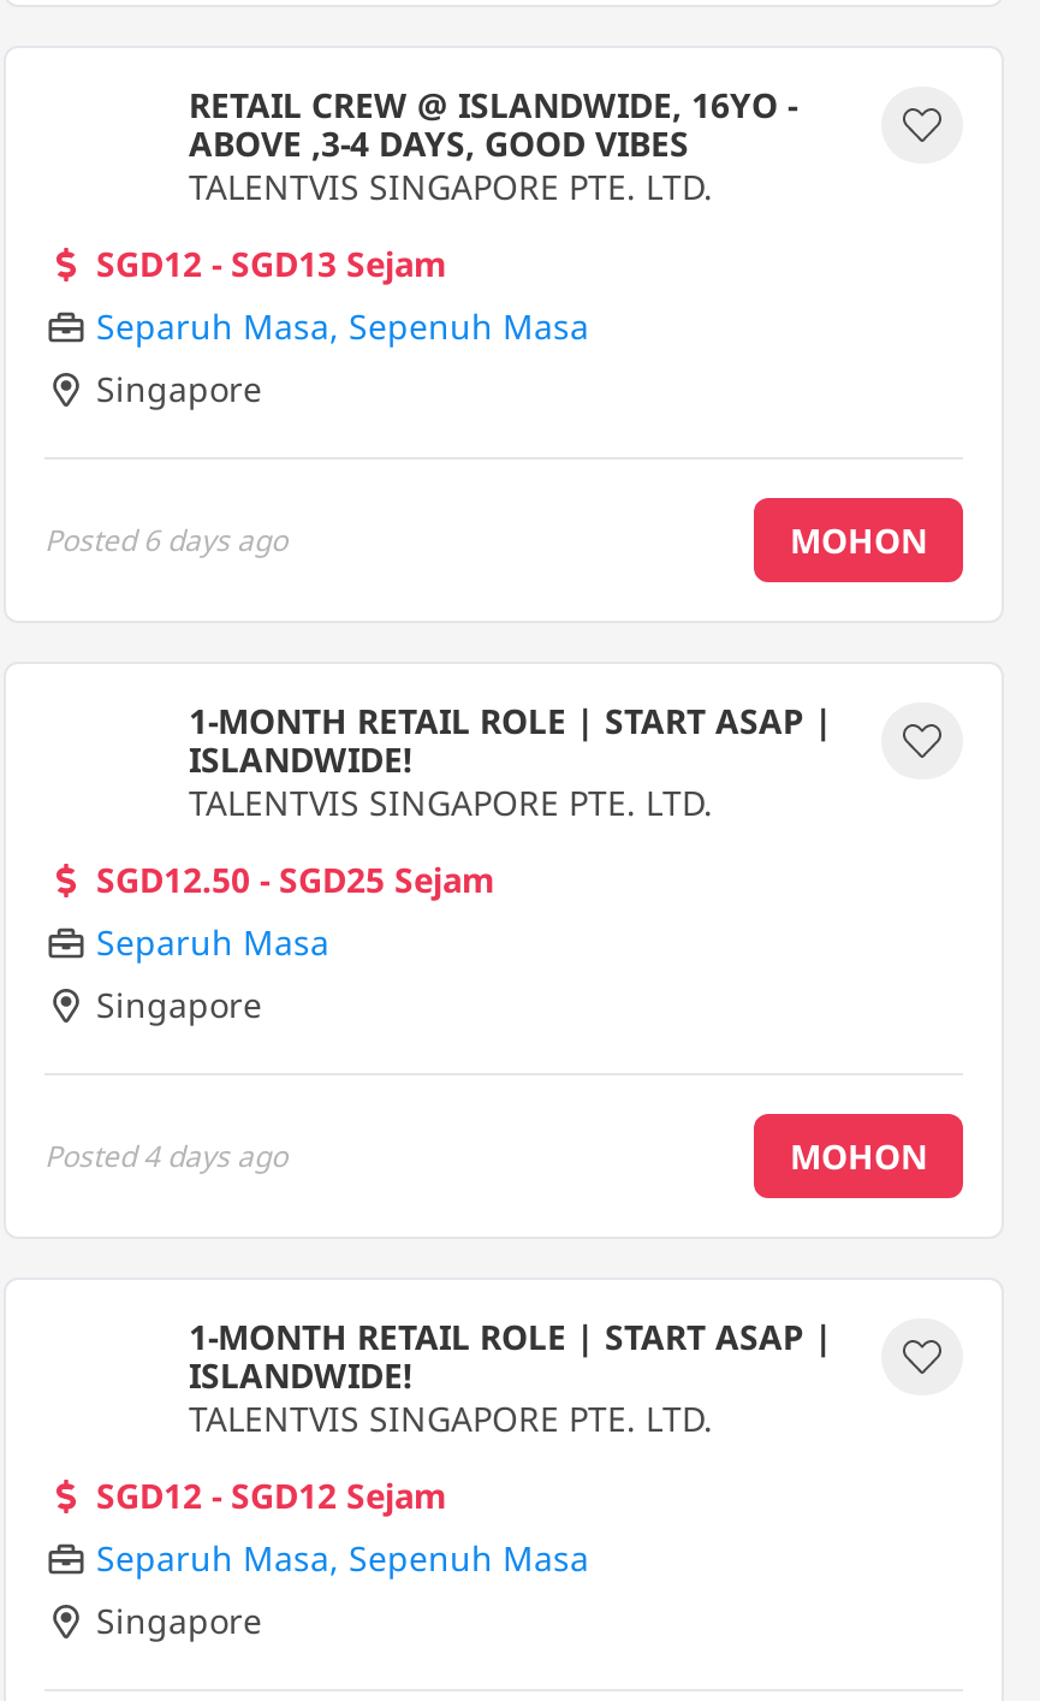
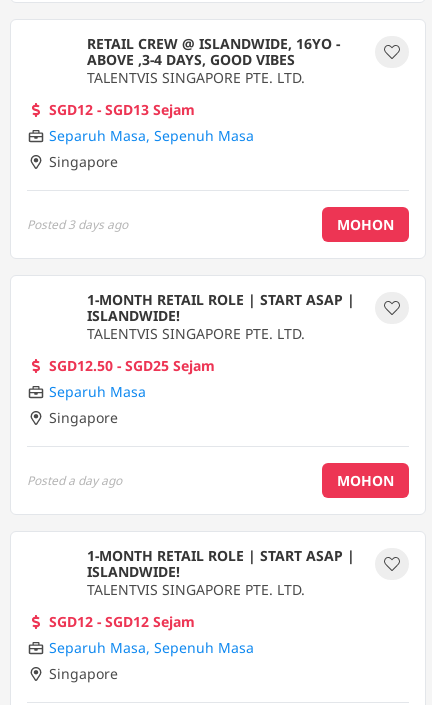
[44,518,287,559] Posted 6 days ago -> [27,215,128,232] Posted 3 days ago
[44,1134,287,1175] Posted4 days ago -> [27,471,122,488] Posteda day ago

